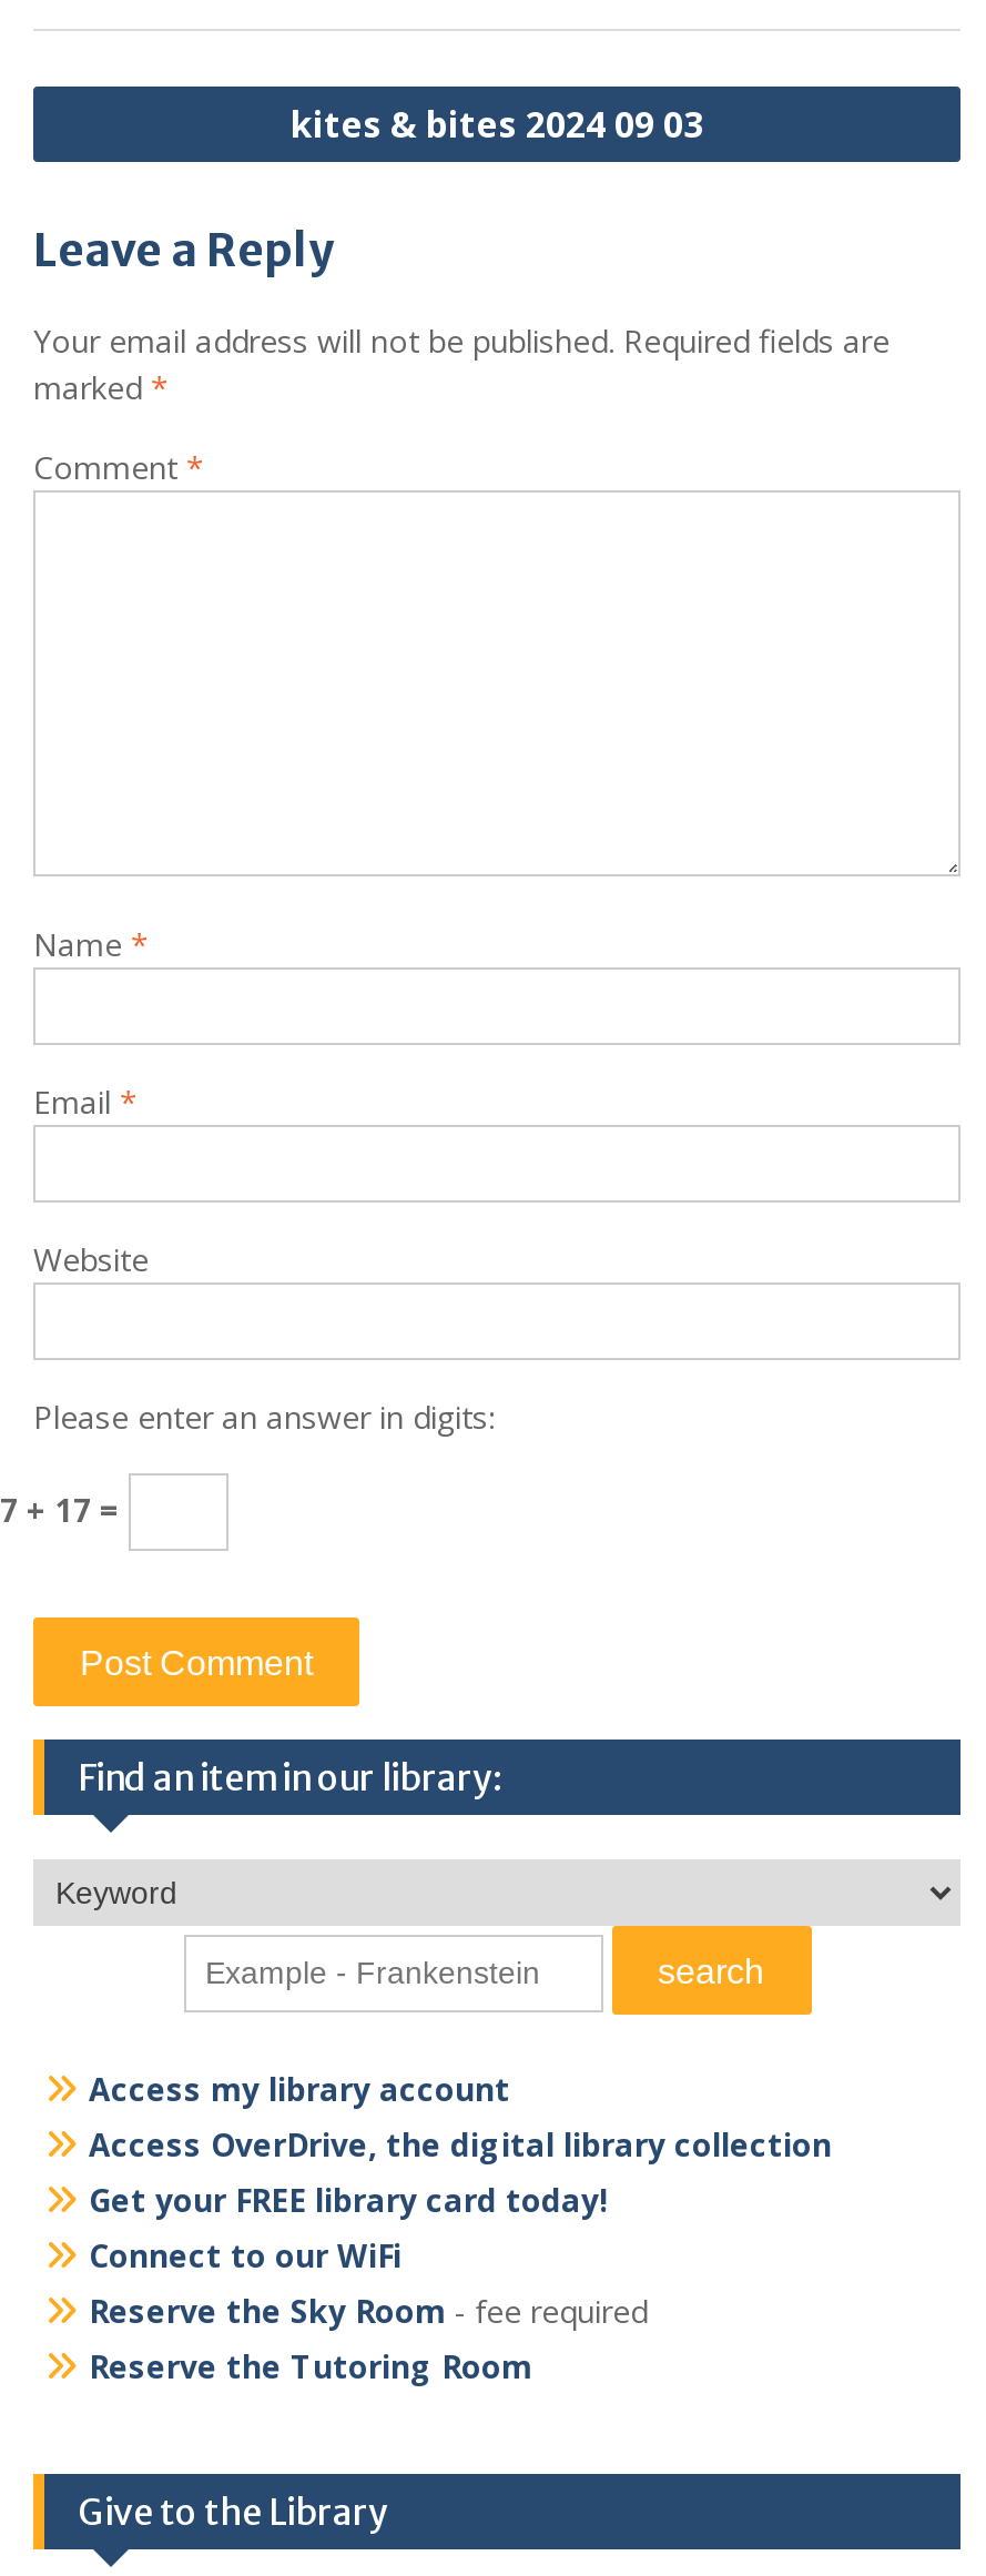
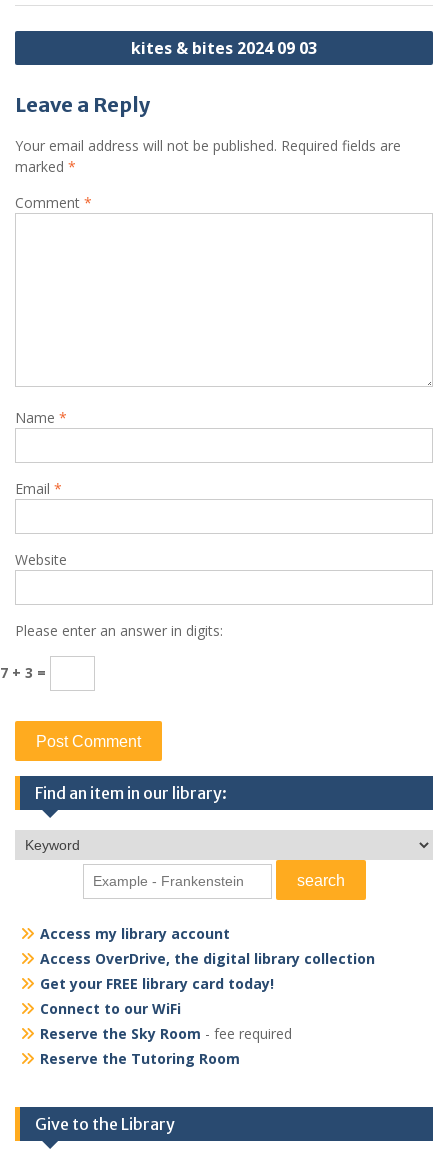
[0,1489,129,1531] 7 + 17 = -> [0,663,50,682] 7 + 3 =

